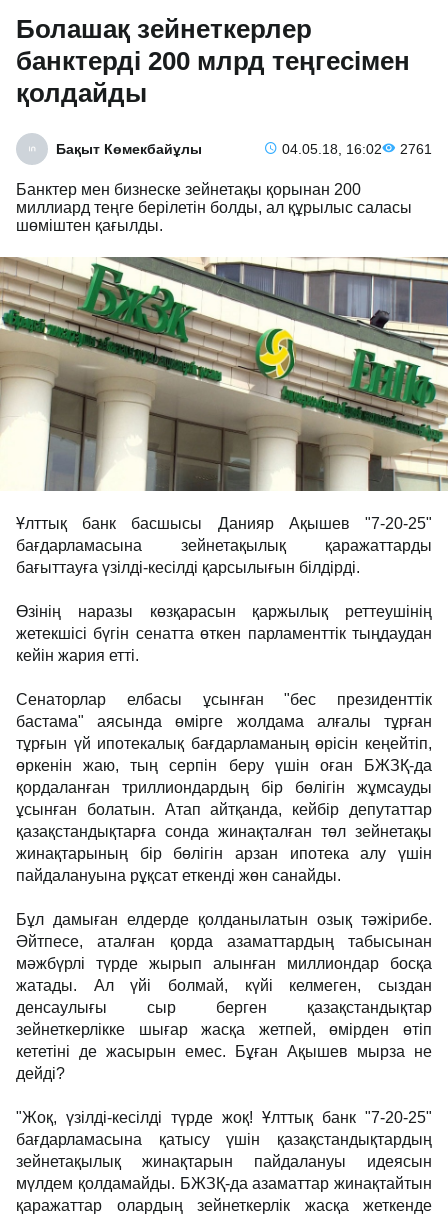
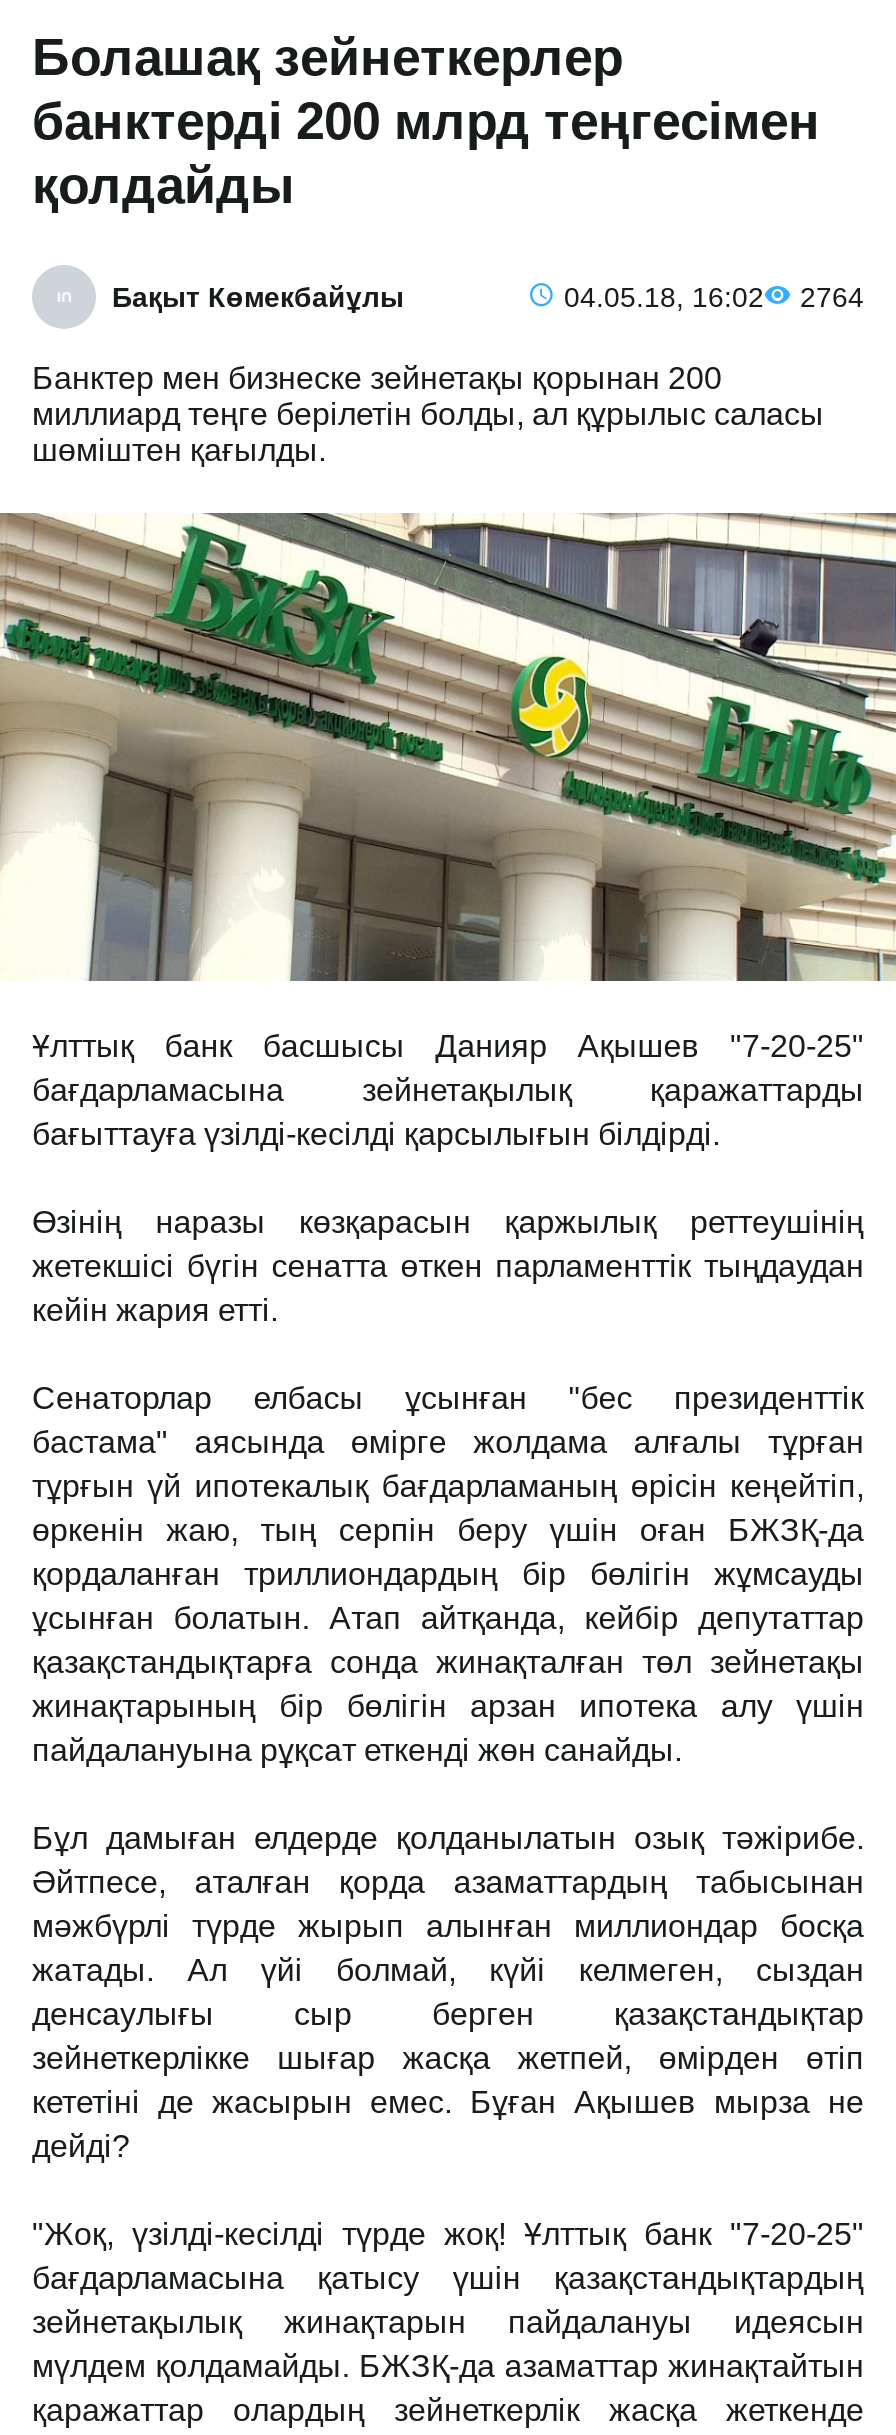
[282,141,432,157] 04.05.18, 16:02 2761 -> [564,281,864,313] 04.05.18, 16:02 2764

